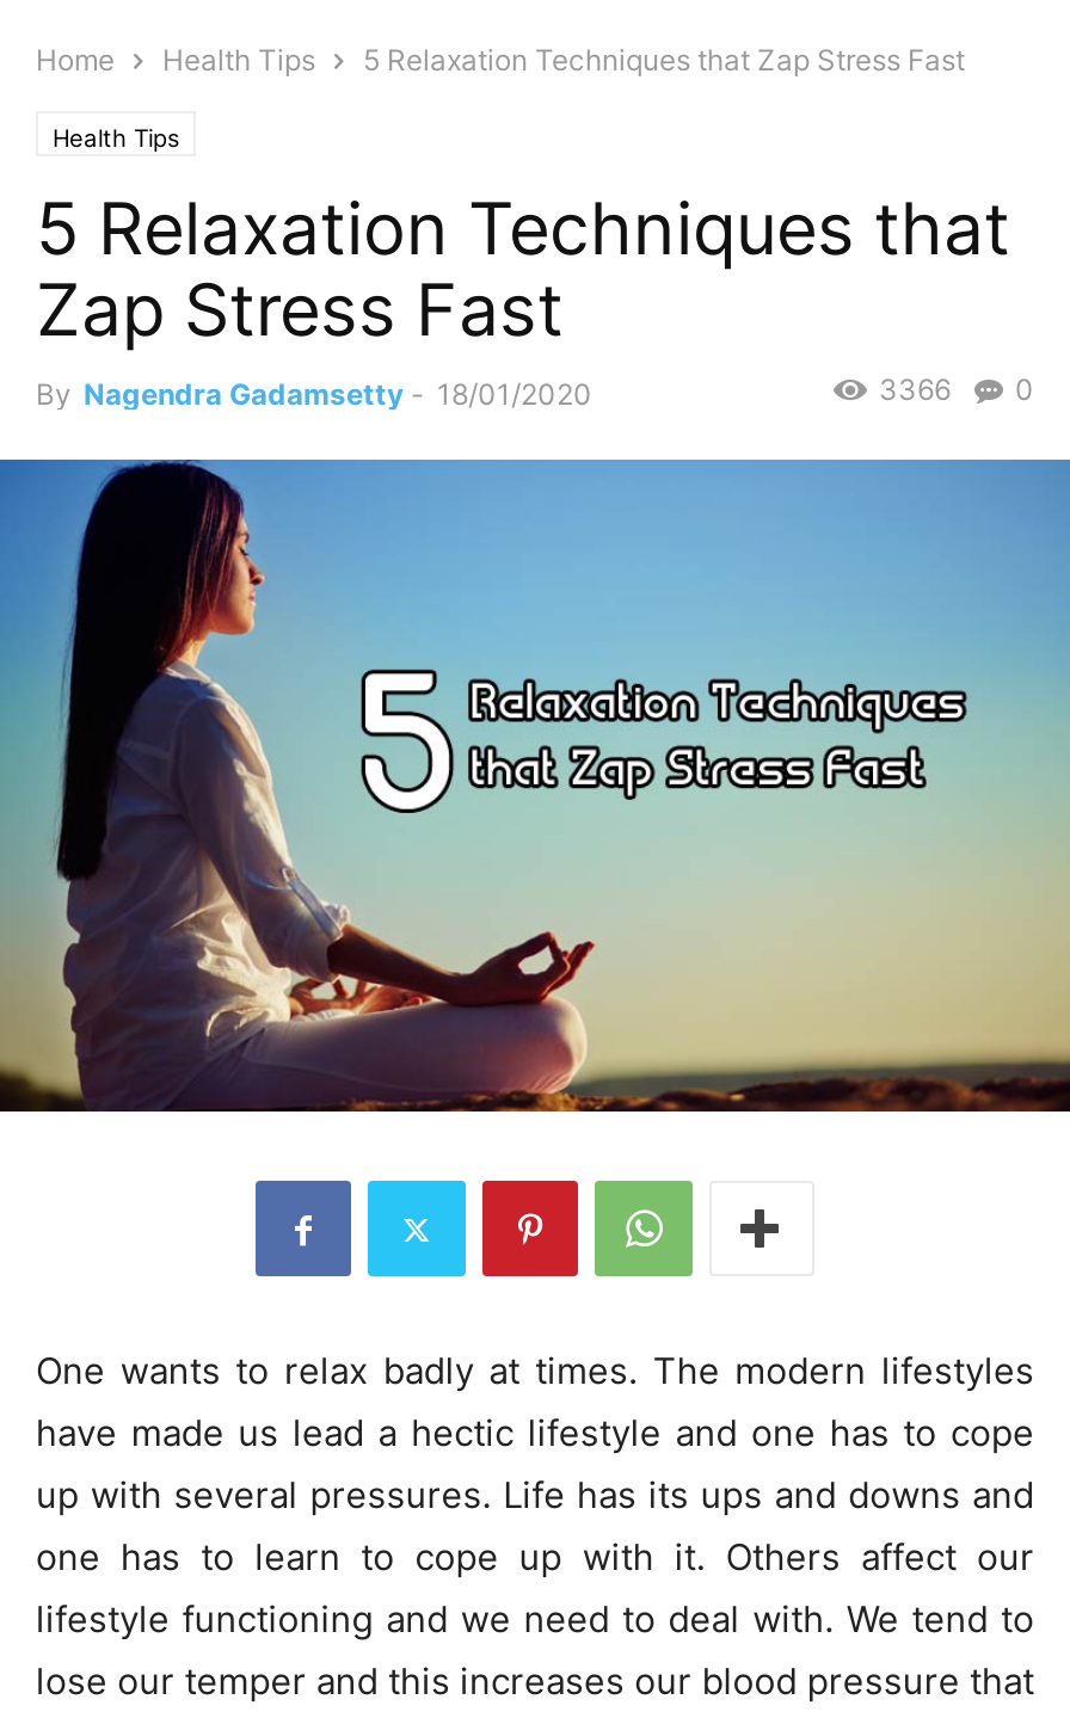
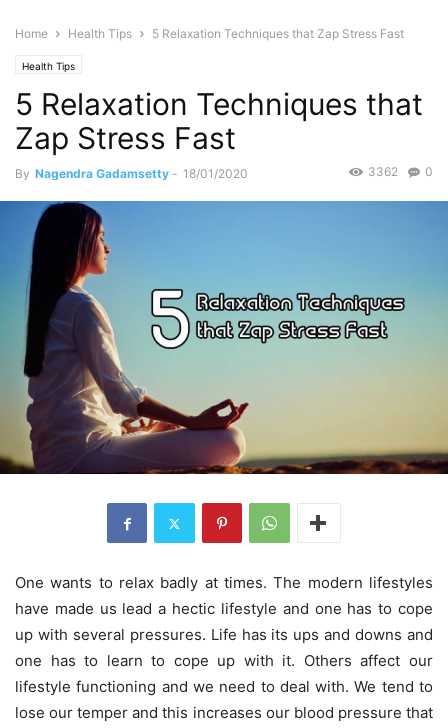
[879,371,1034,407] 3366 0 -> [368,164,433,179] 3362 0

